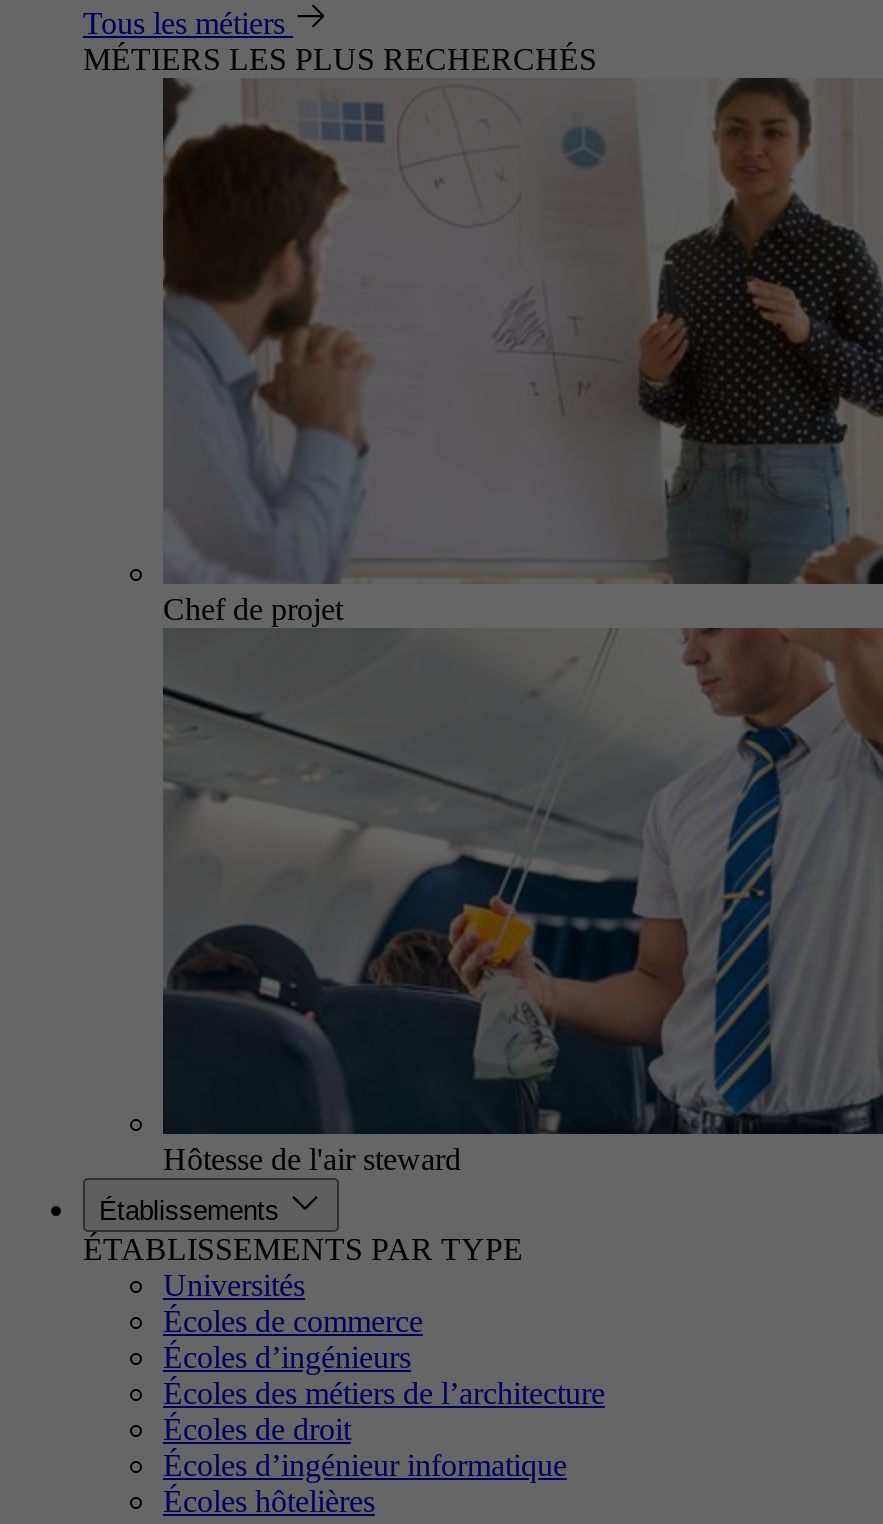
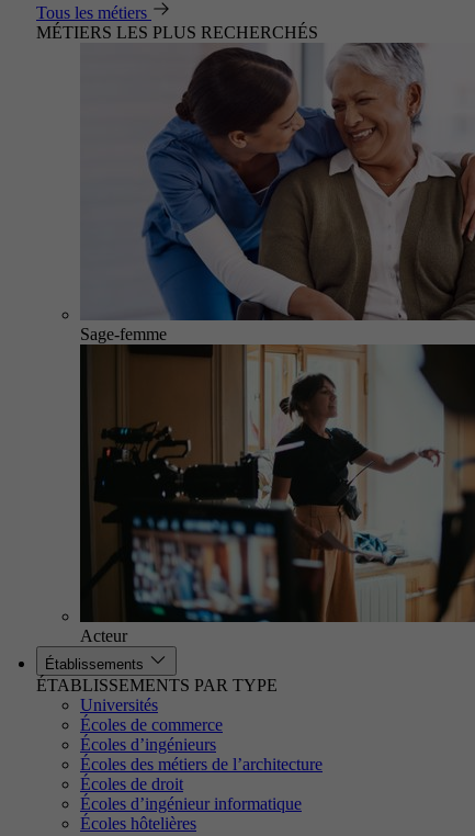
[161,76,877,626] [image] | Chef de projet -> [80,42,472,343] [image] | Sage-femme
[161,626,877,1176] [image] | Hôtesse de l'air steward -> [79,343,472,645] [image] | Acteur

